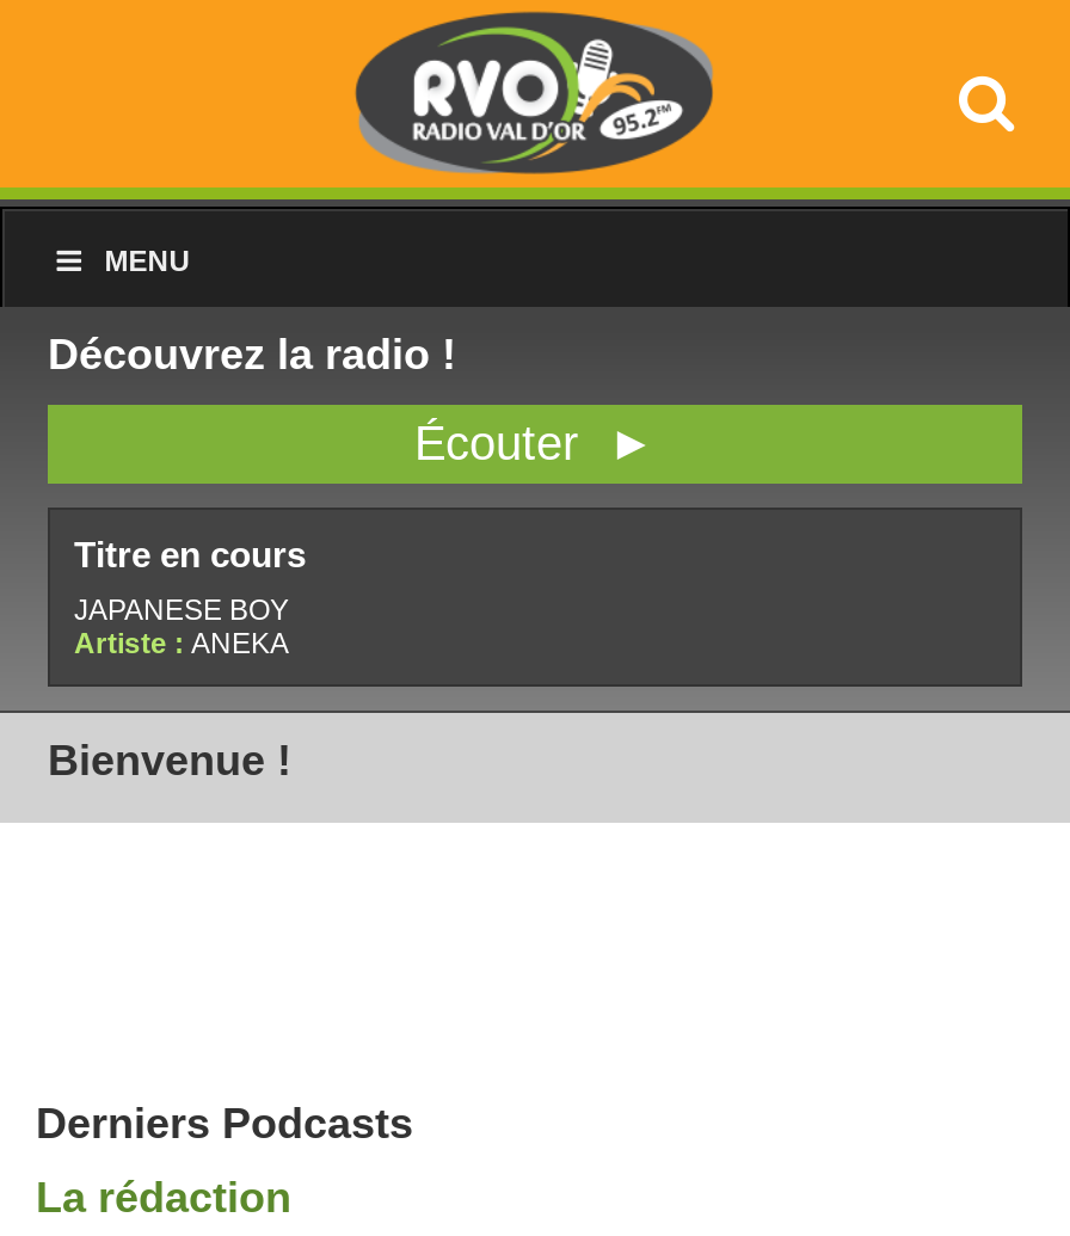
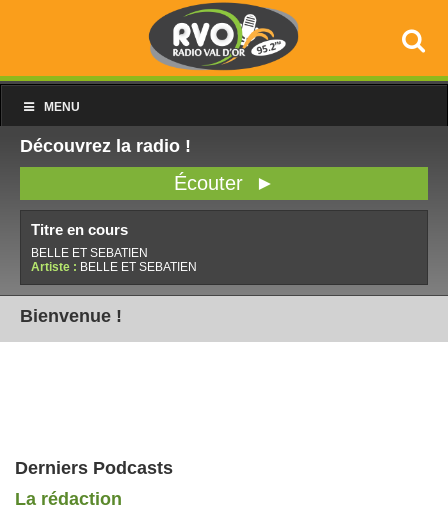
[74,594,289,660] JAPANESE BOY | Artiste : ANEKA -> [31,246,197,274] BELLE ET SEBATIEN | Artiste : BELLE ET SEBATIEN

